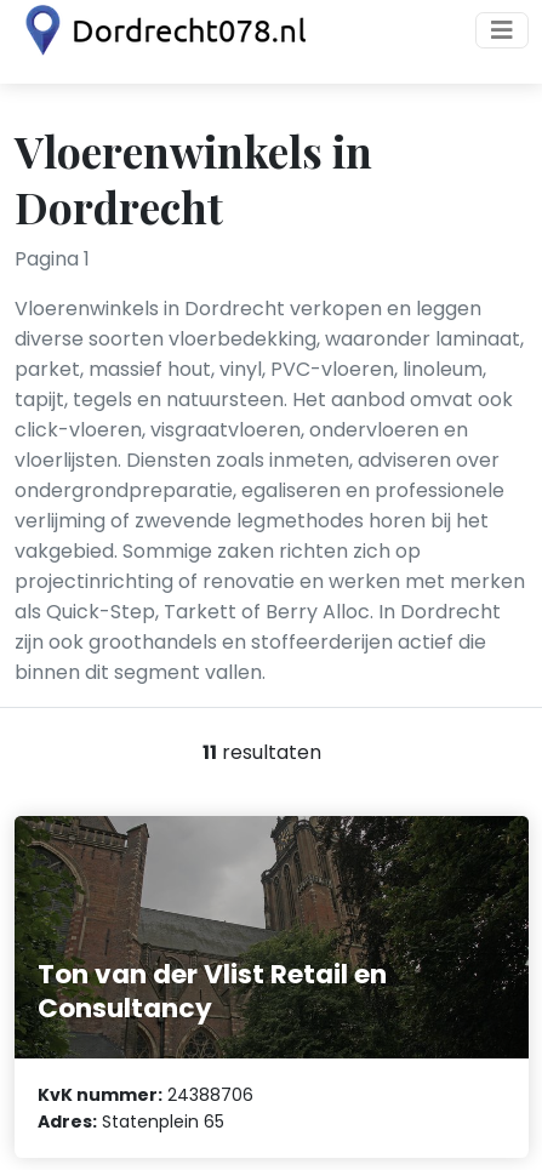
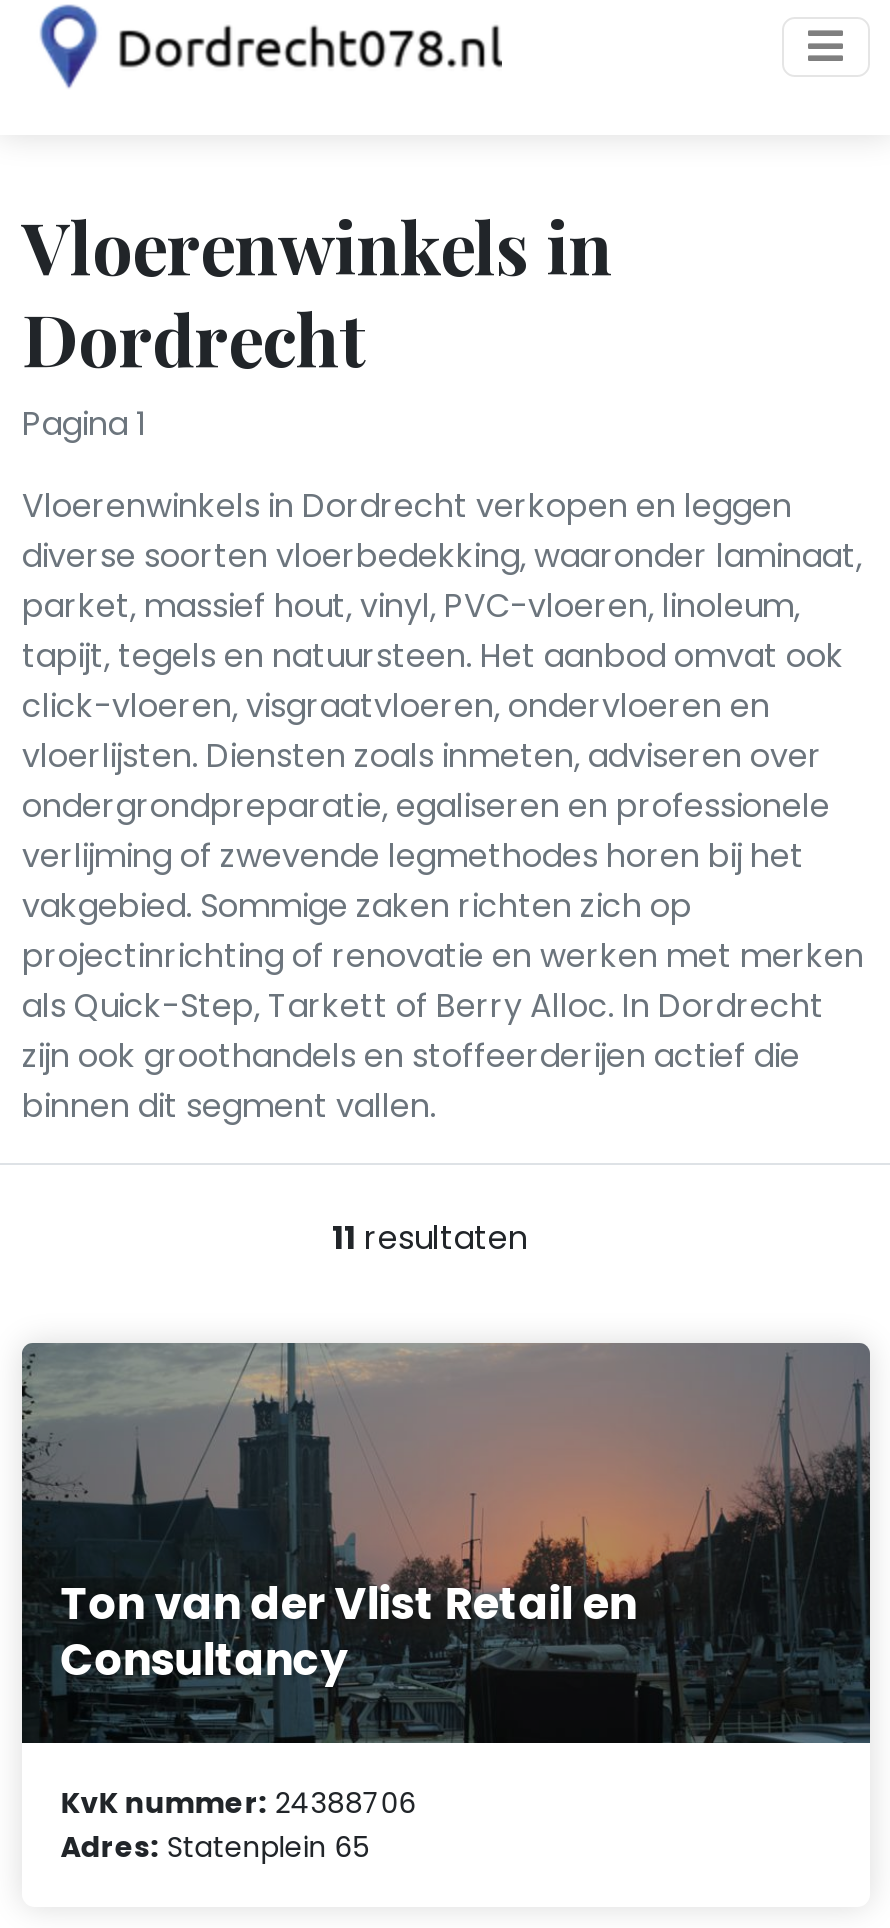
[13,815,530,1060] [image] -> [22,1341,872,1745] [image]

